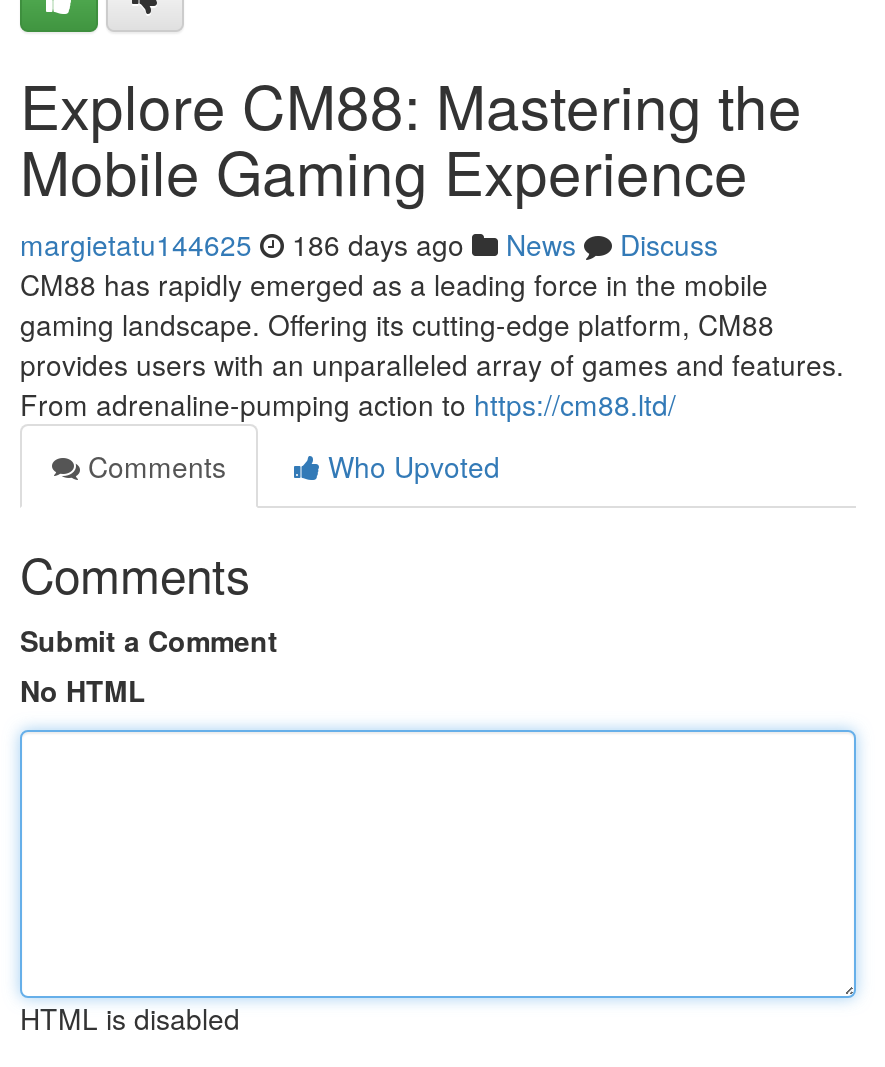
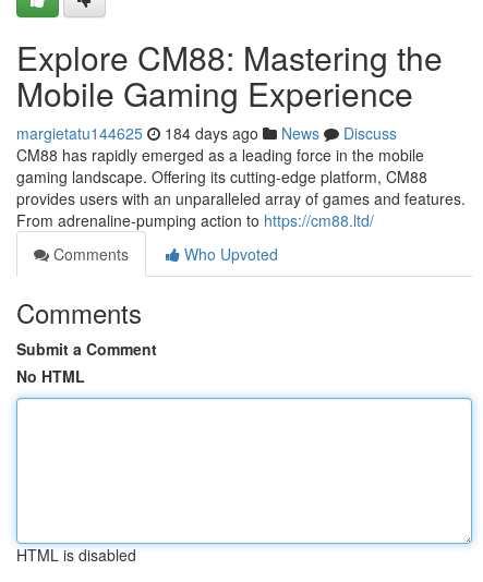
[20,224,718,264] margietatu144625 186 days ago News Discuss -> [16,122,397,144] margietatu144625 184 days ago News Discuss

